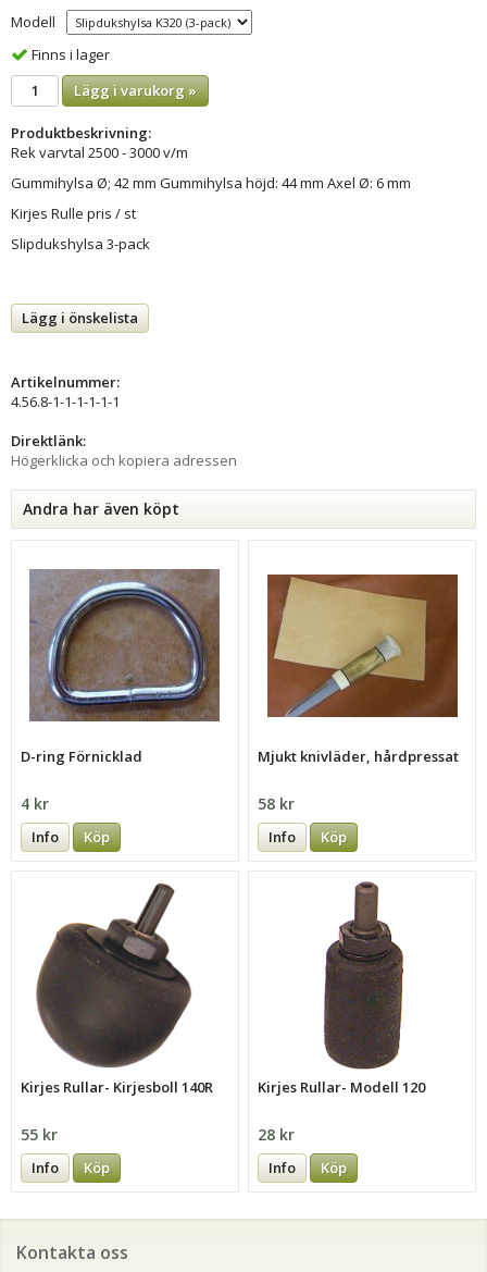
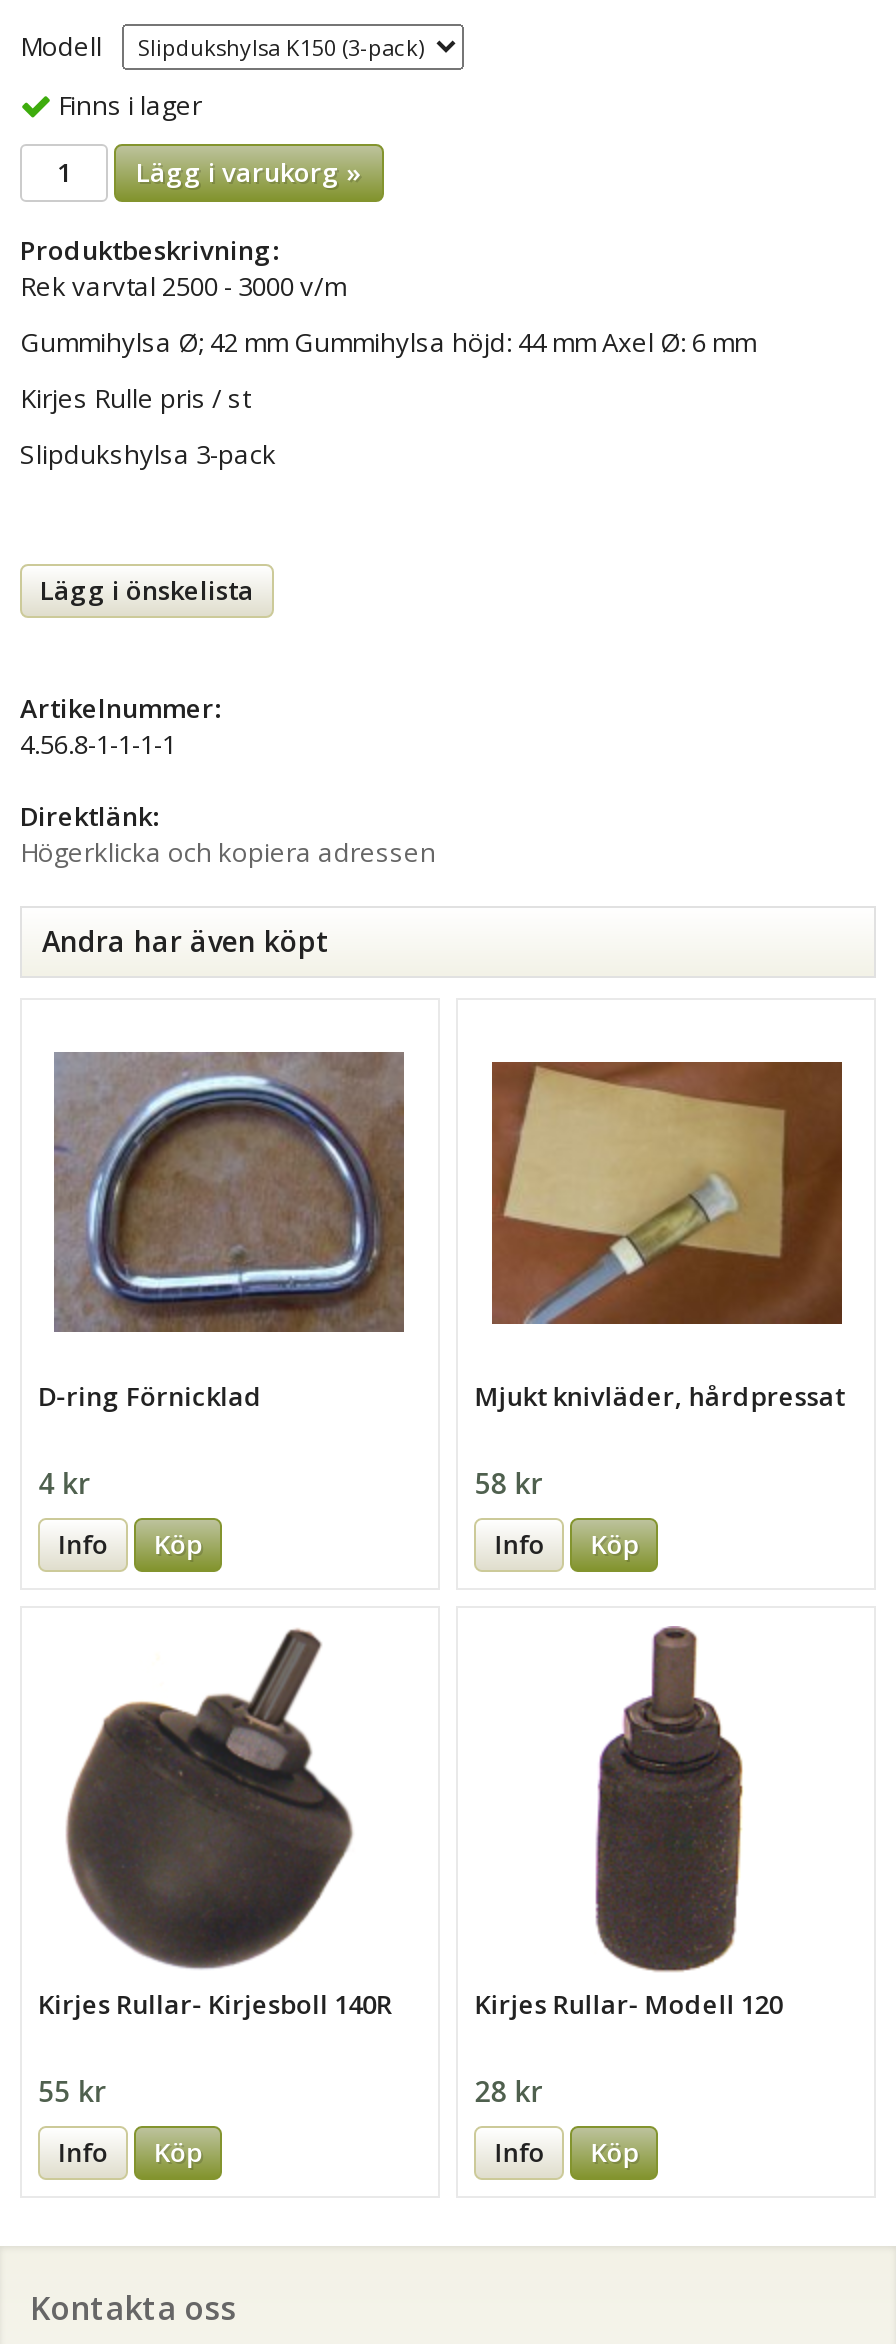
[11,391,120,411] 4.56.8-1-1-1-1-1-1 -> [20,725,176,761] 4.56.8-1-1-1-1

